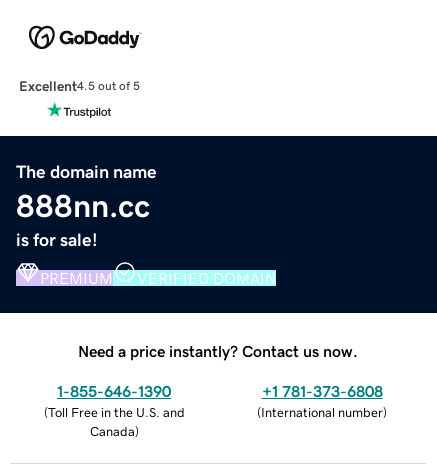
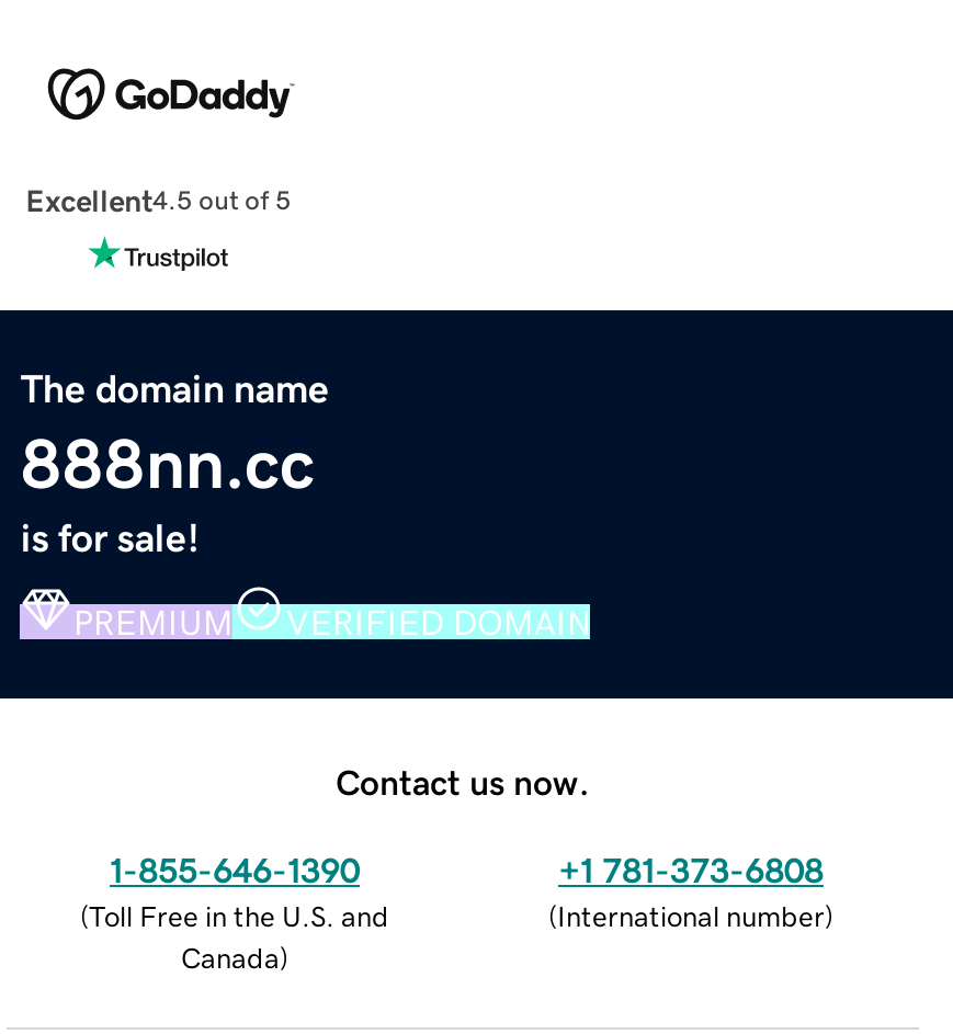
[78,343,358,359] Need a price instantly? Contact us now. -> [336,763,590,798] Contact us now.

